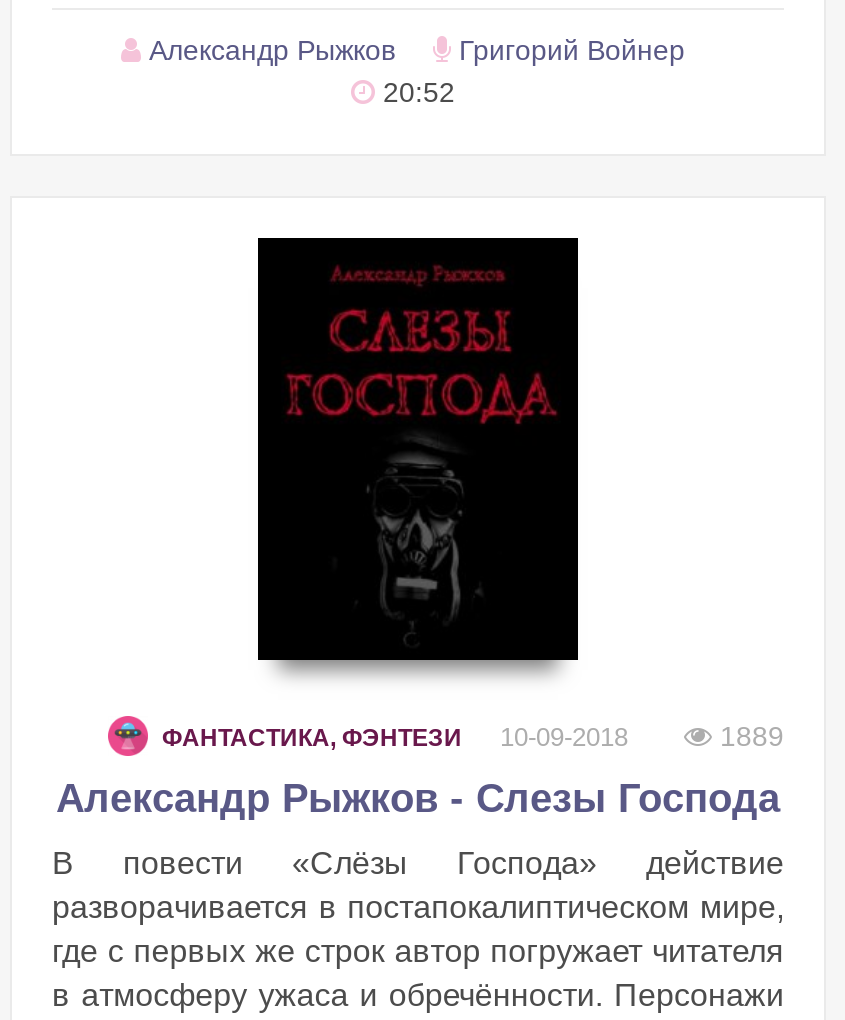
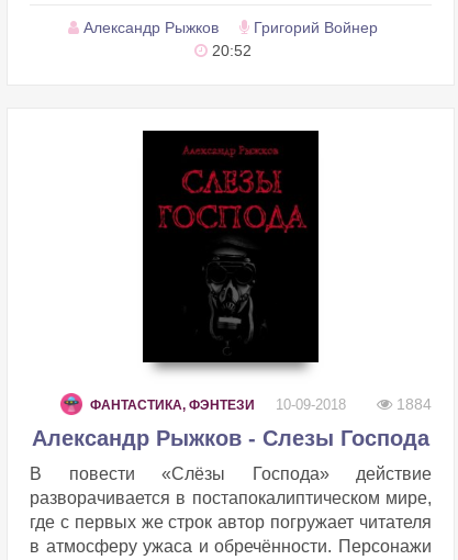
[712,720,784,752] 1889 -> [392,396,432,413] 1884

